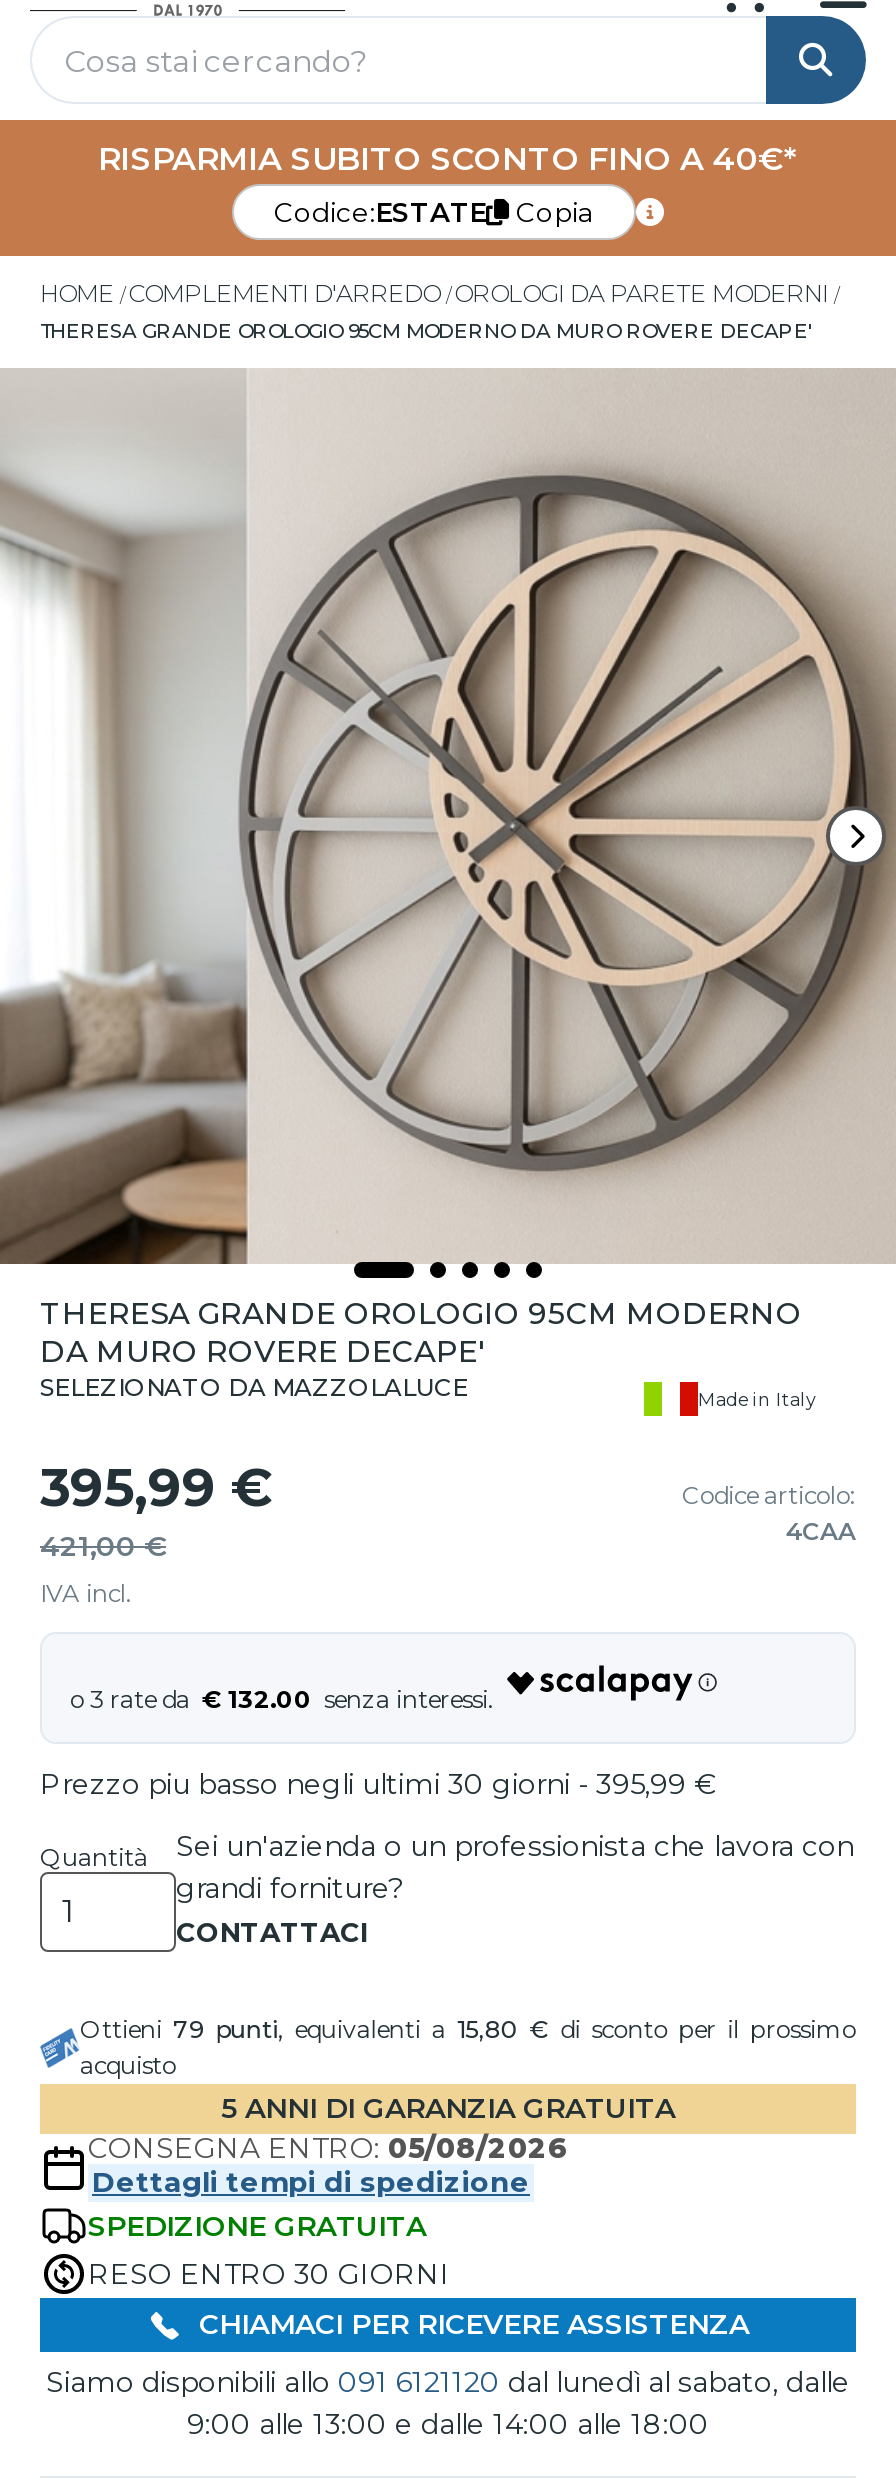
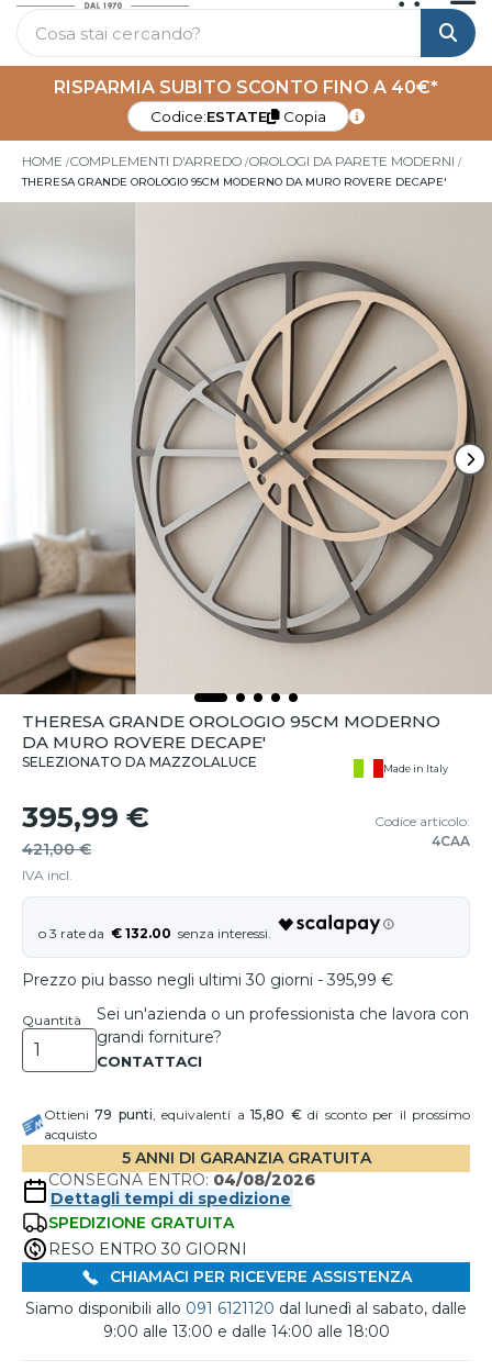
[88,2130,568,2166] CONSEGNA ENTRO: 05/08/2026 -> [48,1170,315,1190] CONSEGNA ENTRO: 04/08/2026

